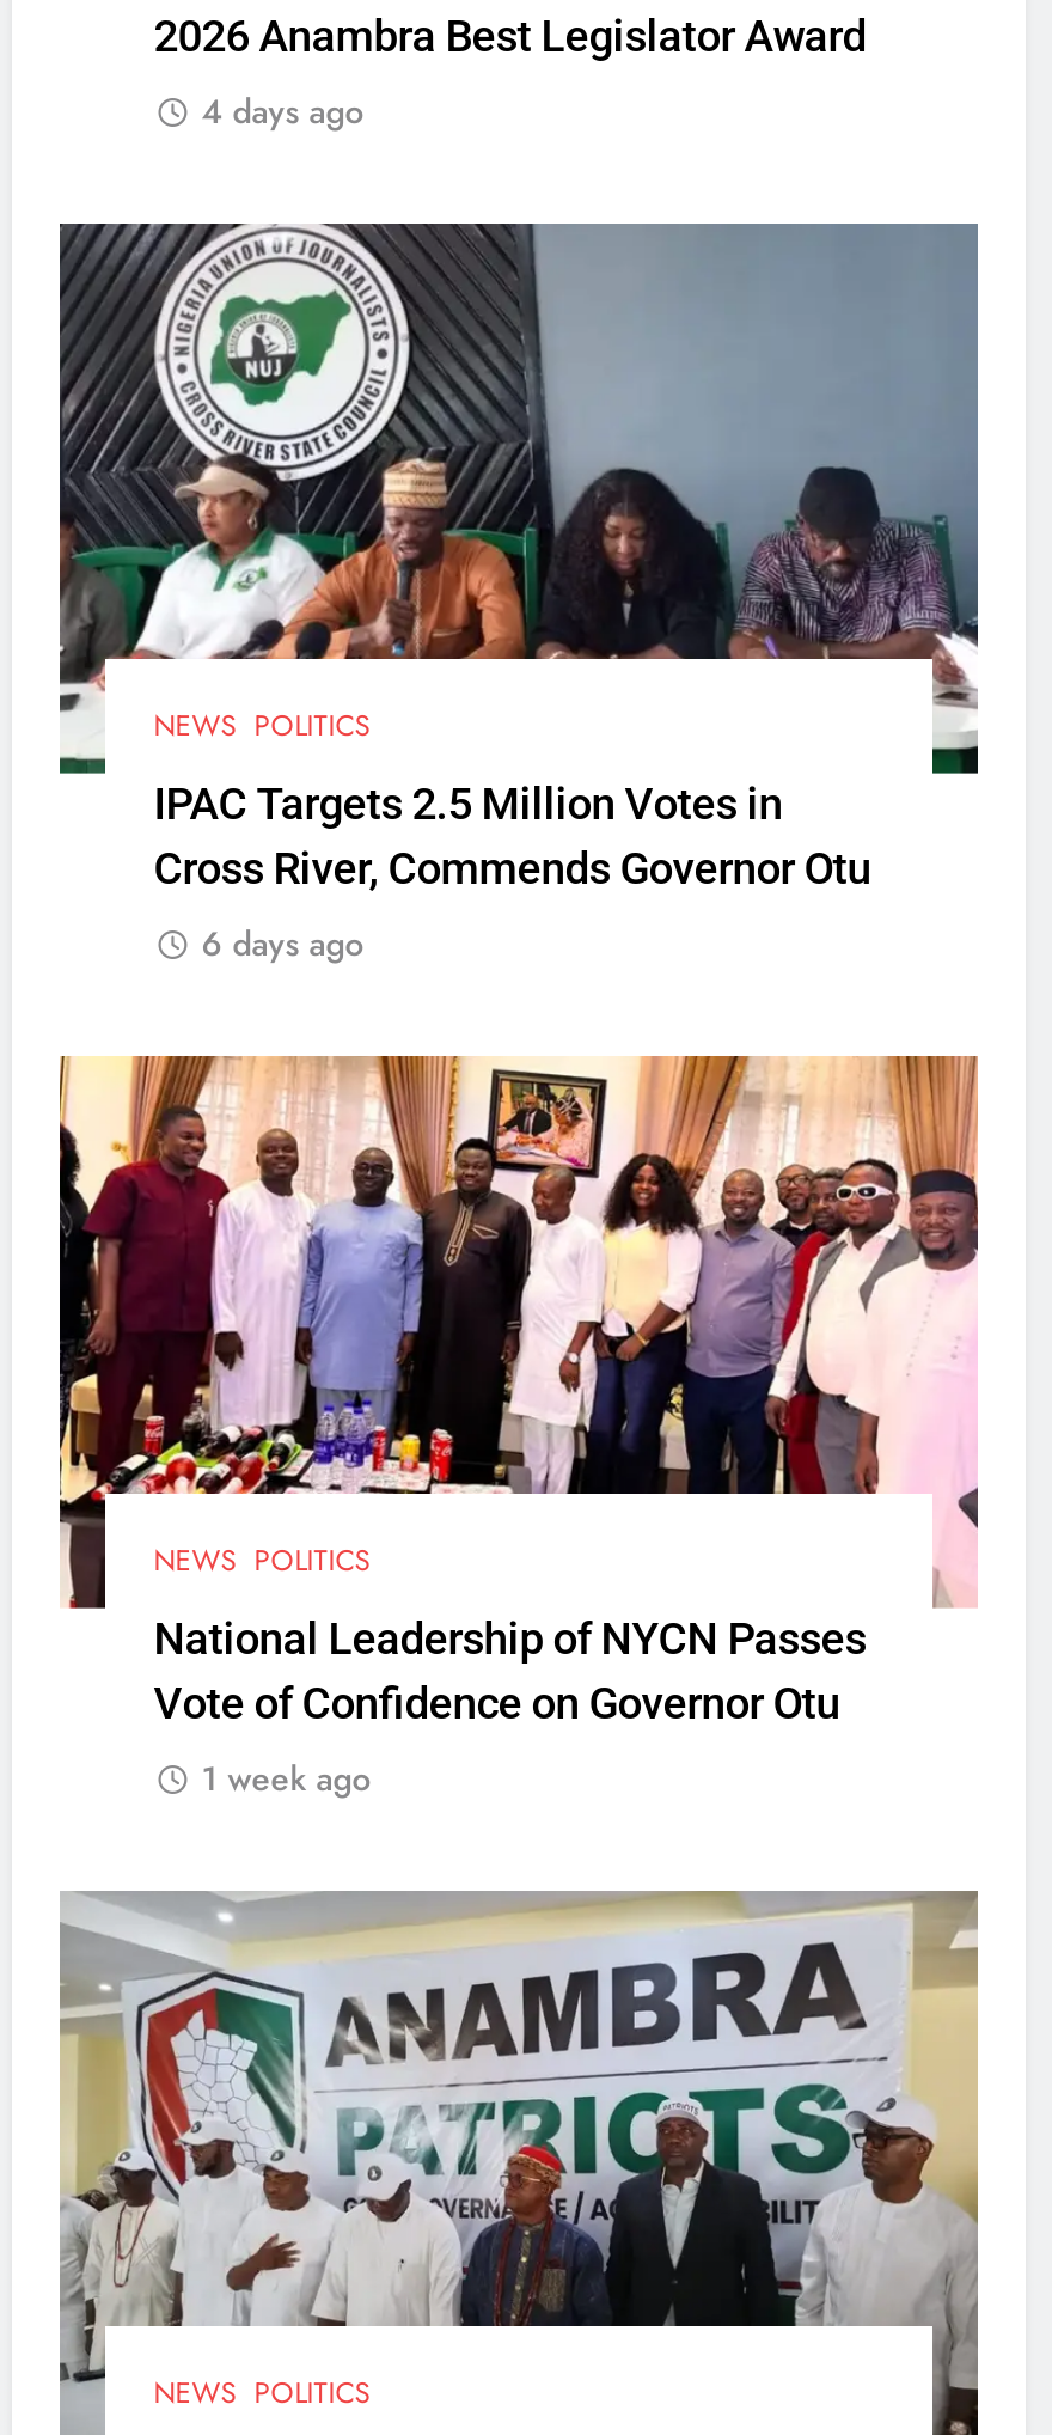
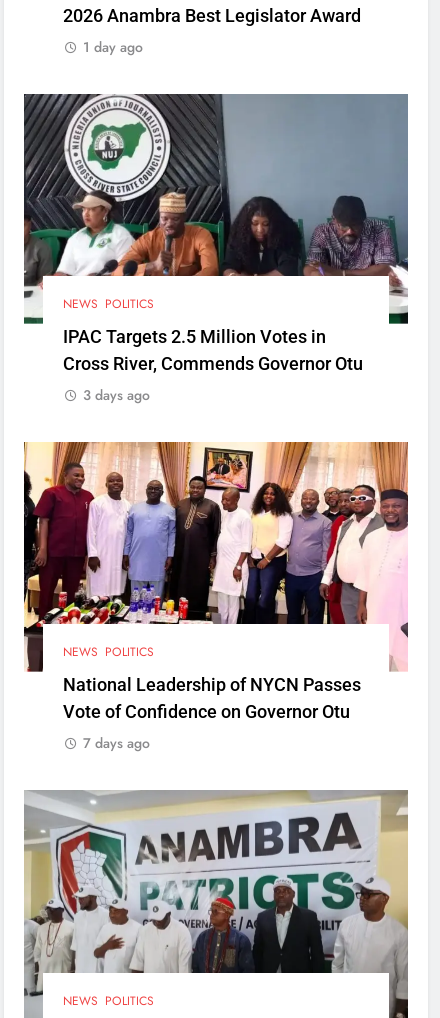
[201,87,364,135] 4 days ago -> [83,36,143,56] 1 day ago
[201,921,364,968] 6 days ago -> [83,385,150,405] 3 days ago
[201,1754,371,1802] 1 week ago -> [83,733,150,753] 7 days ago

